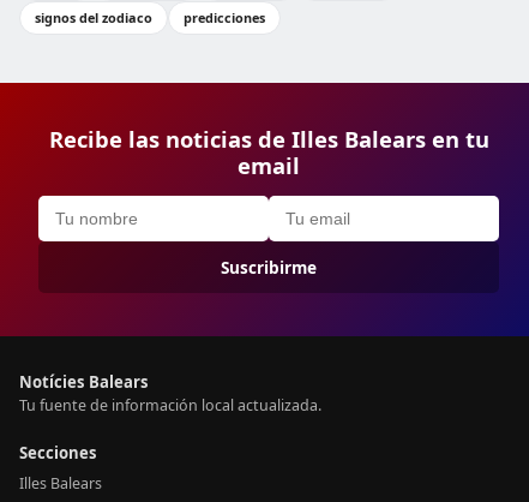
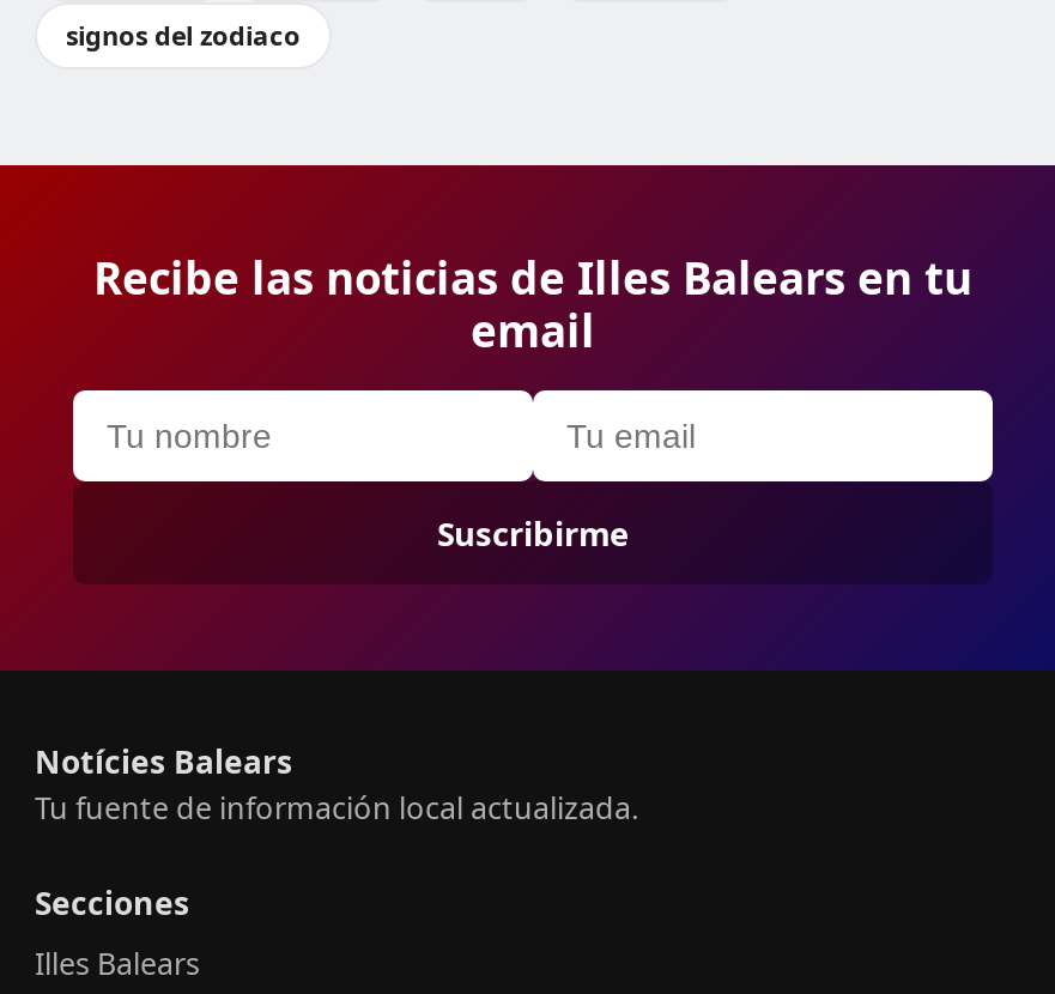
[184,8,265,26] predicciones -> none

